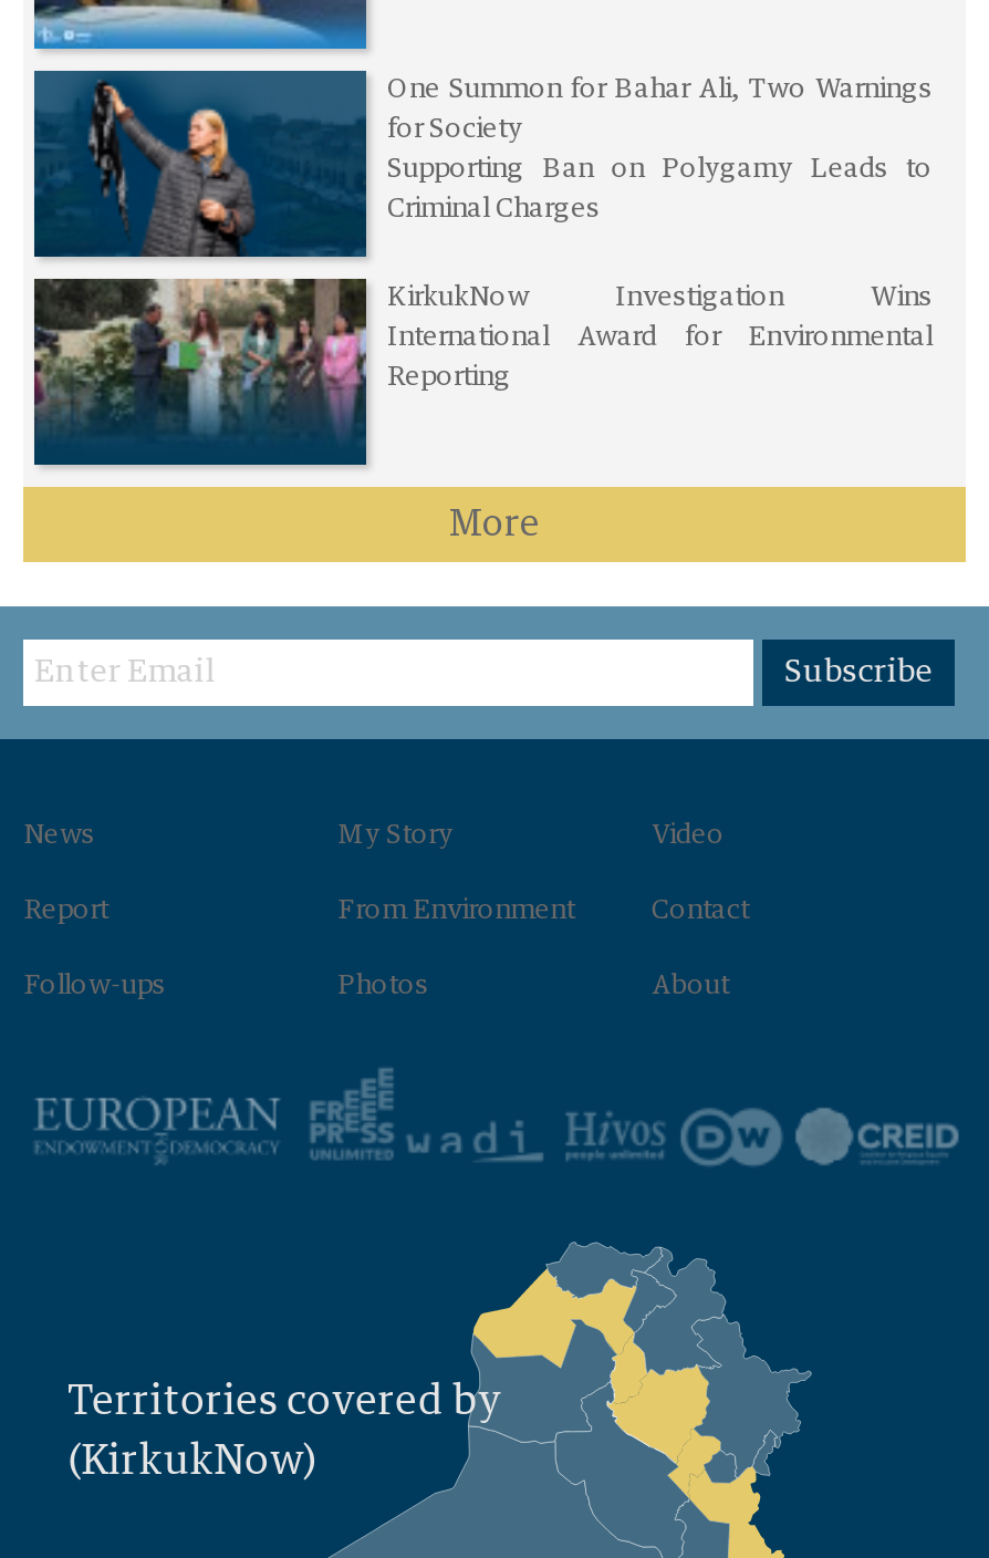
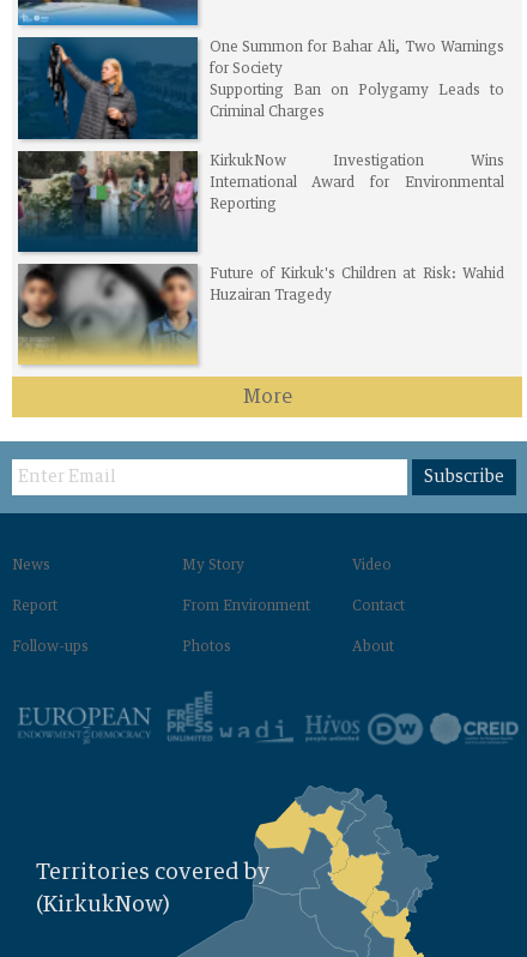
none -> [17,263,504,366] [image] | Future of Kirkuk's Children at Risk: Wahid | Huzairan Tragedy

